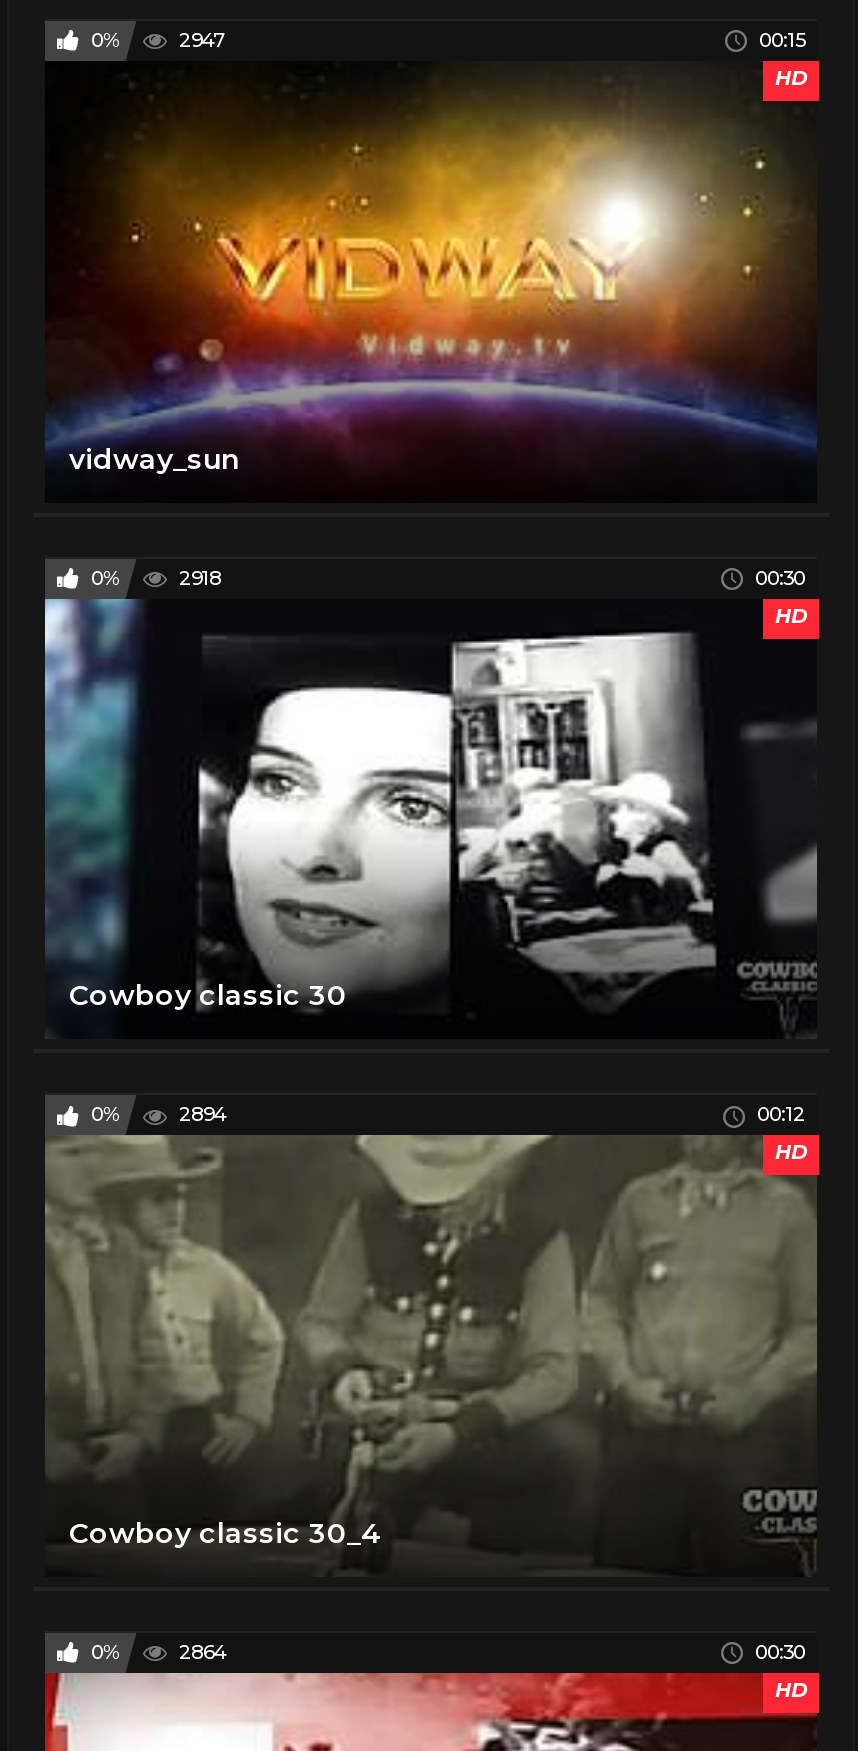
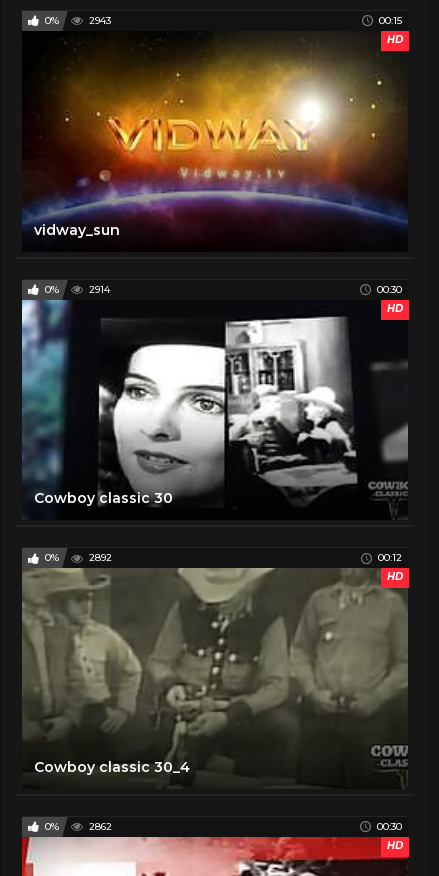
[179,27,225,53] 2947 -> [89,14,111,27] 2943
[179,564,221,590] 2918 -> [89,283,110,296] 2914
[179,1101,225,1127] 2894 -> [89,551,112,564] 2892
[179,1639,225,1665] 2864 -> [89,820,112,833] 2862

